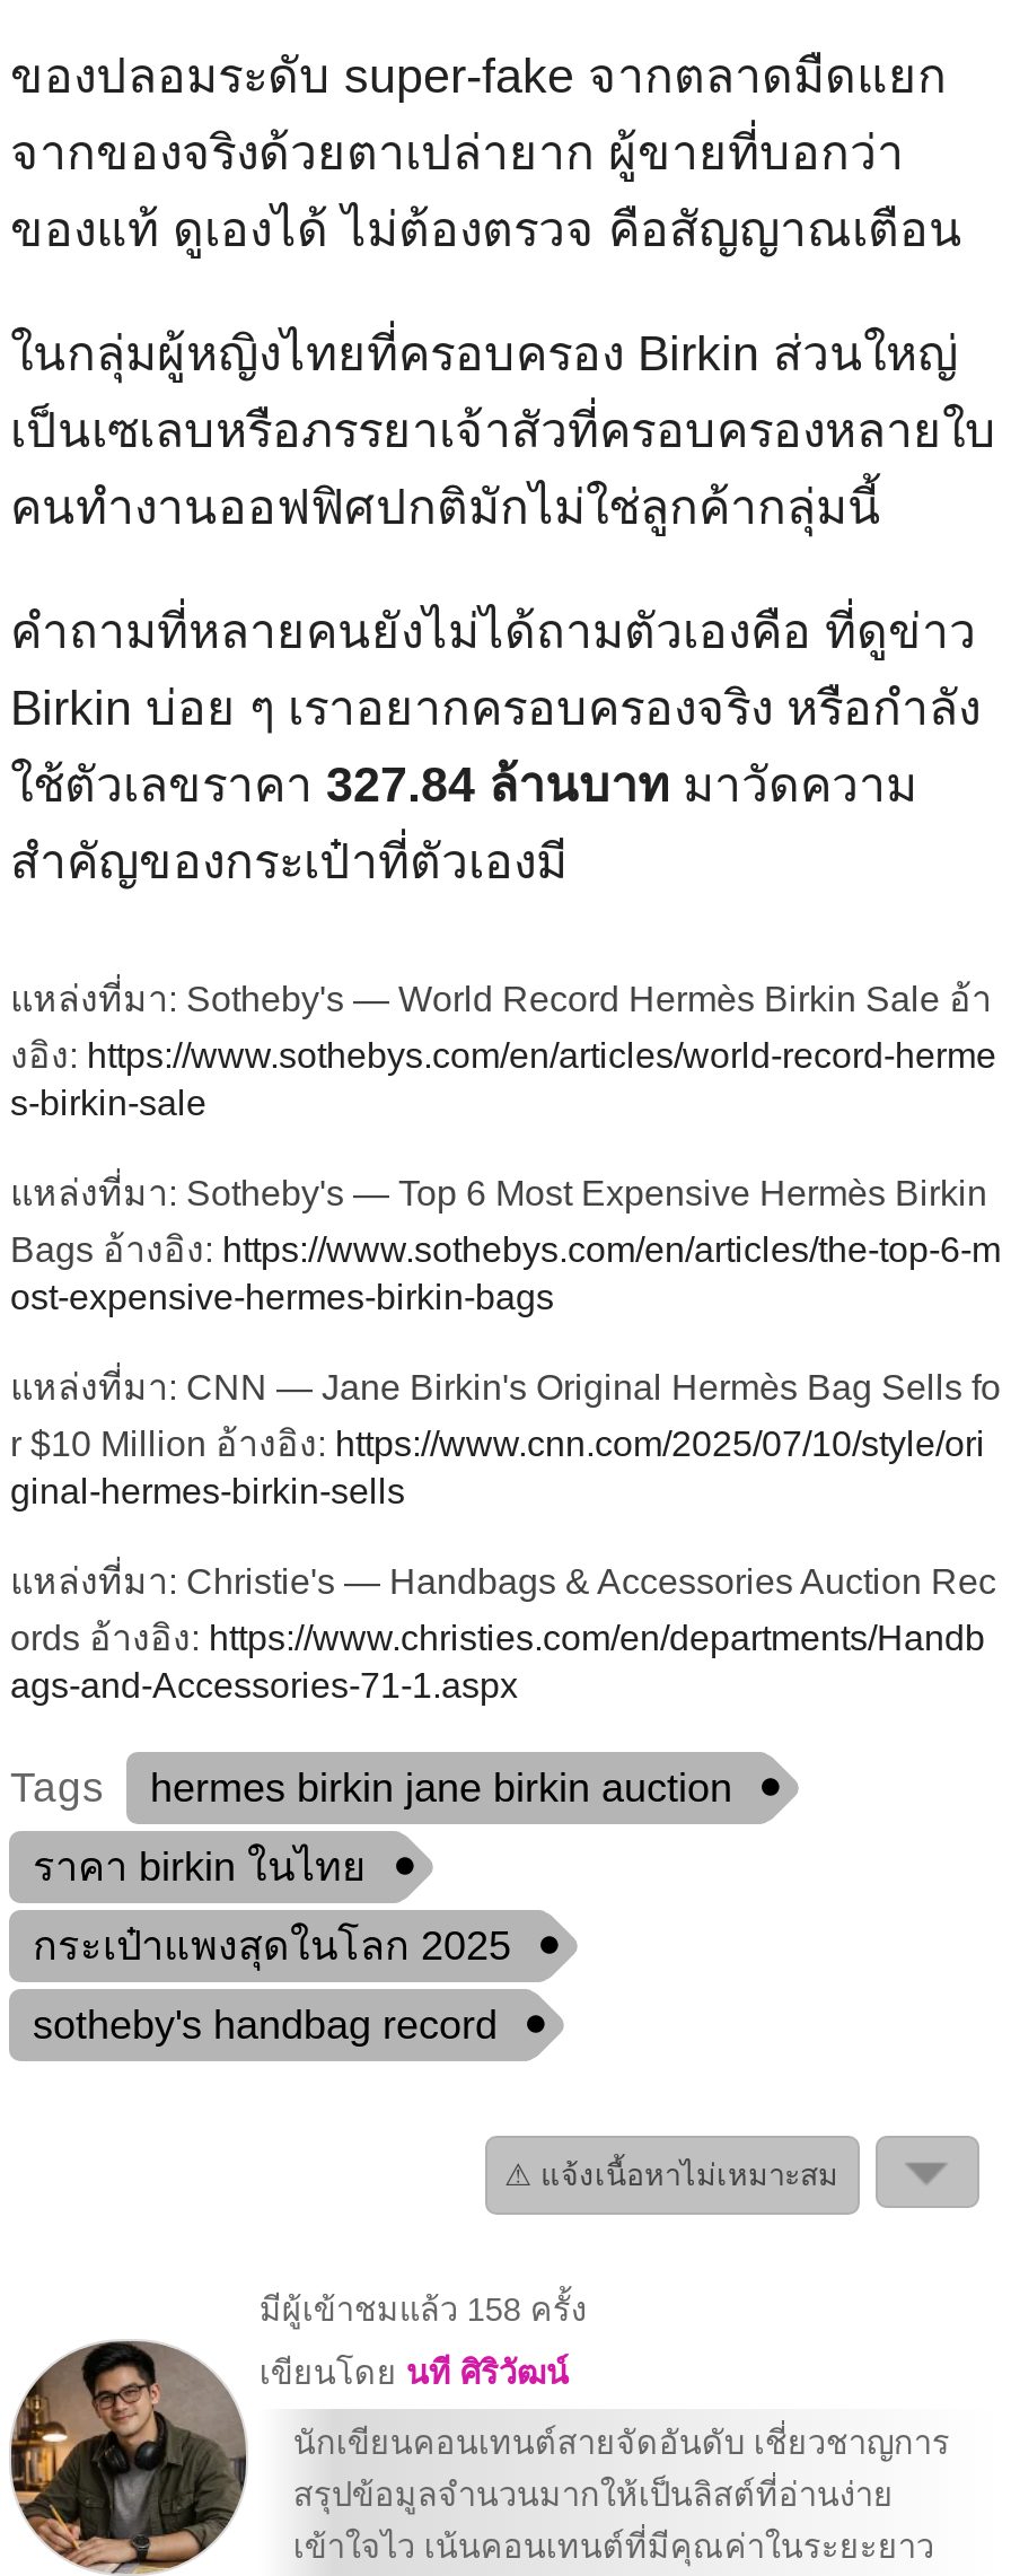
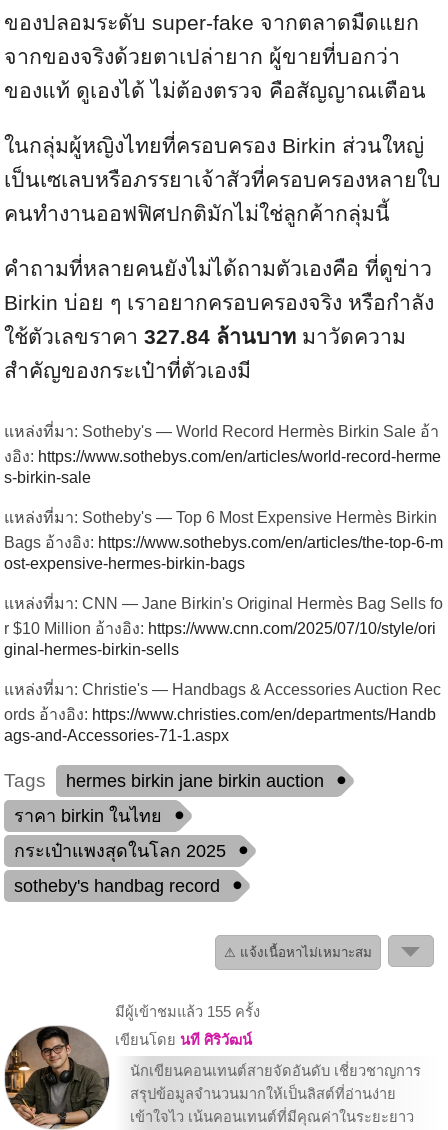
[259,2291,586,2327] มีผู้เข้าชมแล้ว 158 ครั้ง -> [115,1004,260,1020] มีผู้เข้าชมแล้ว 155 ครั้ง

